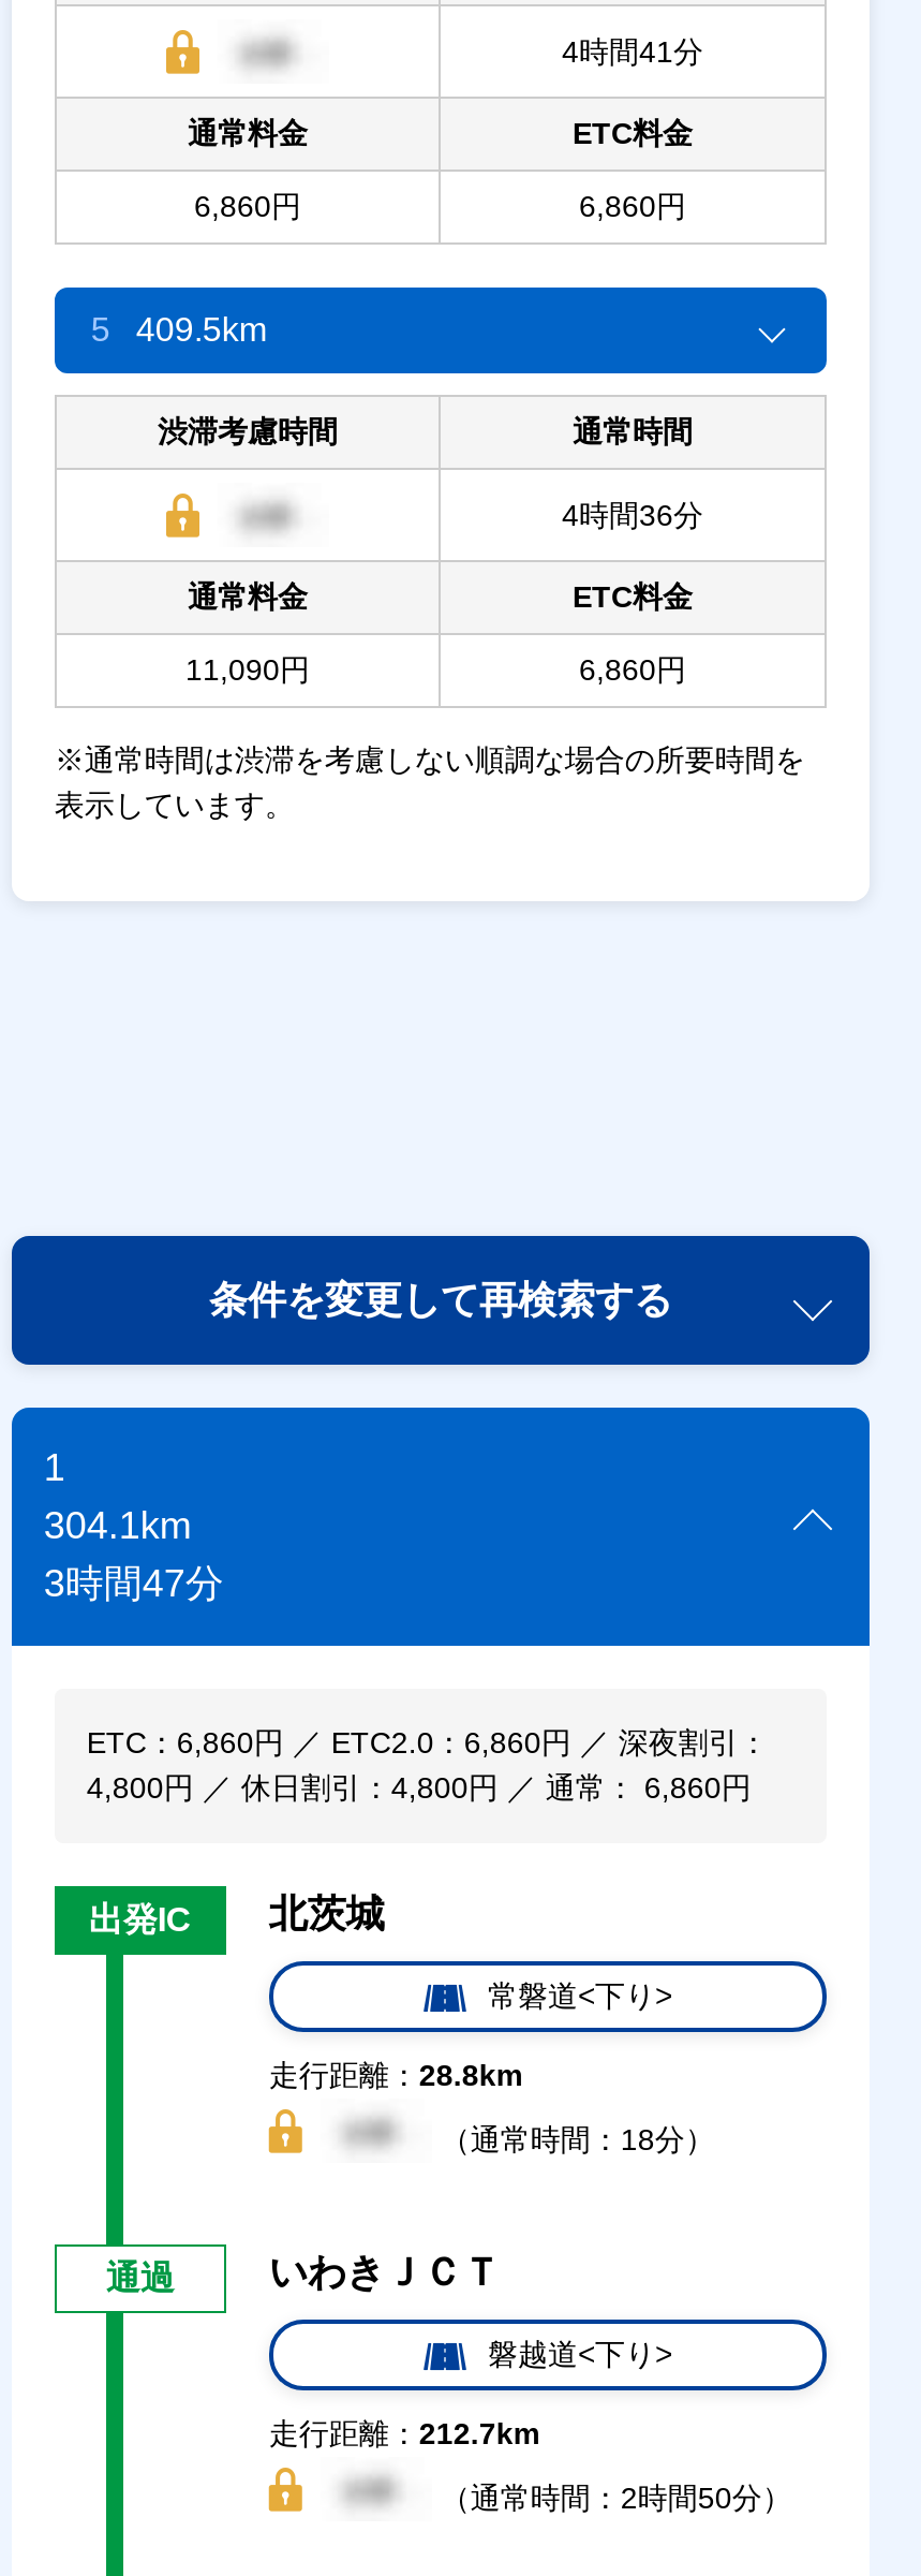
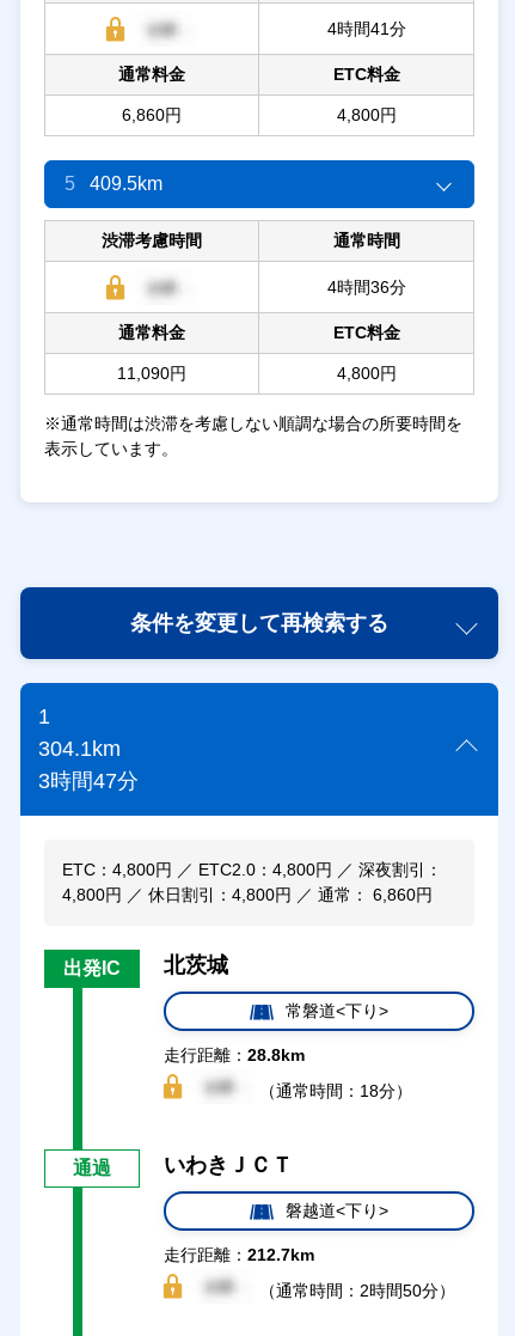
[579,189,686,223] 6,860円 -> [336,105,396,124] 4,800円
[579,652,686,687] 6,860円 -> [336,364,396,383] 4,800円
[87,1725,769,1760] ETC：6,860円 ／ ETC2.0：6,860円 ／ 深夜割引： -> [62,860,442,879] ETC：4,800円 ／ ETC2.0：4,800円 ／ 深夜割引：

